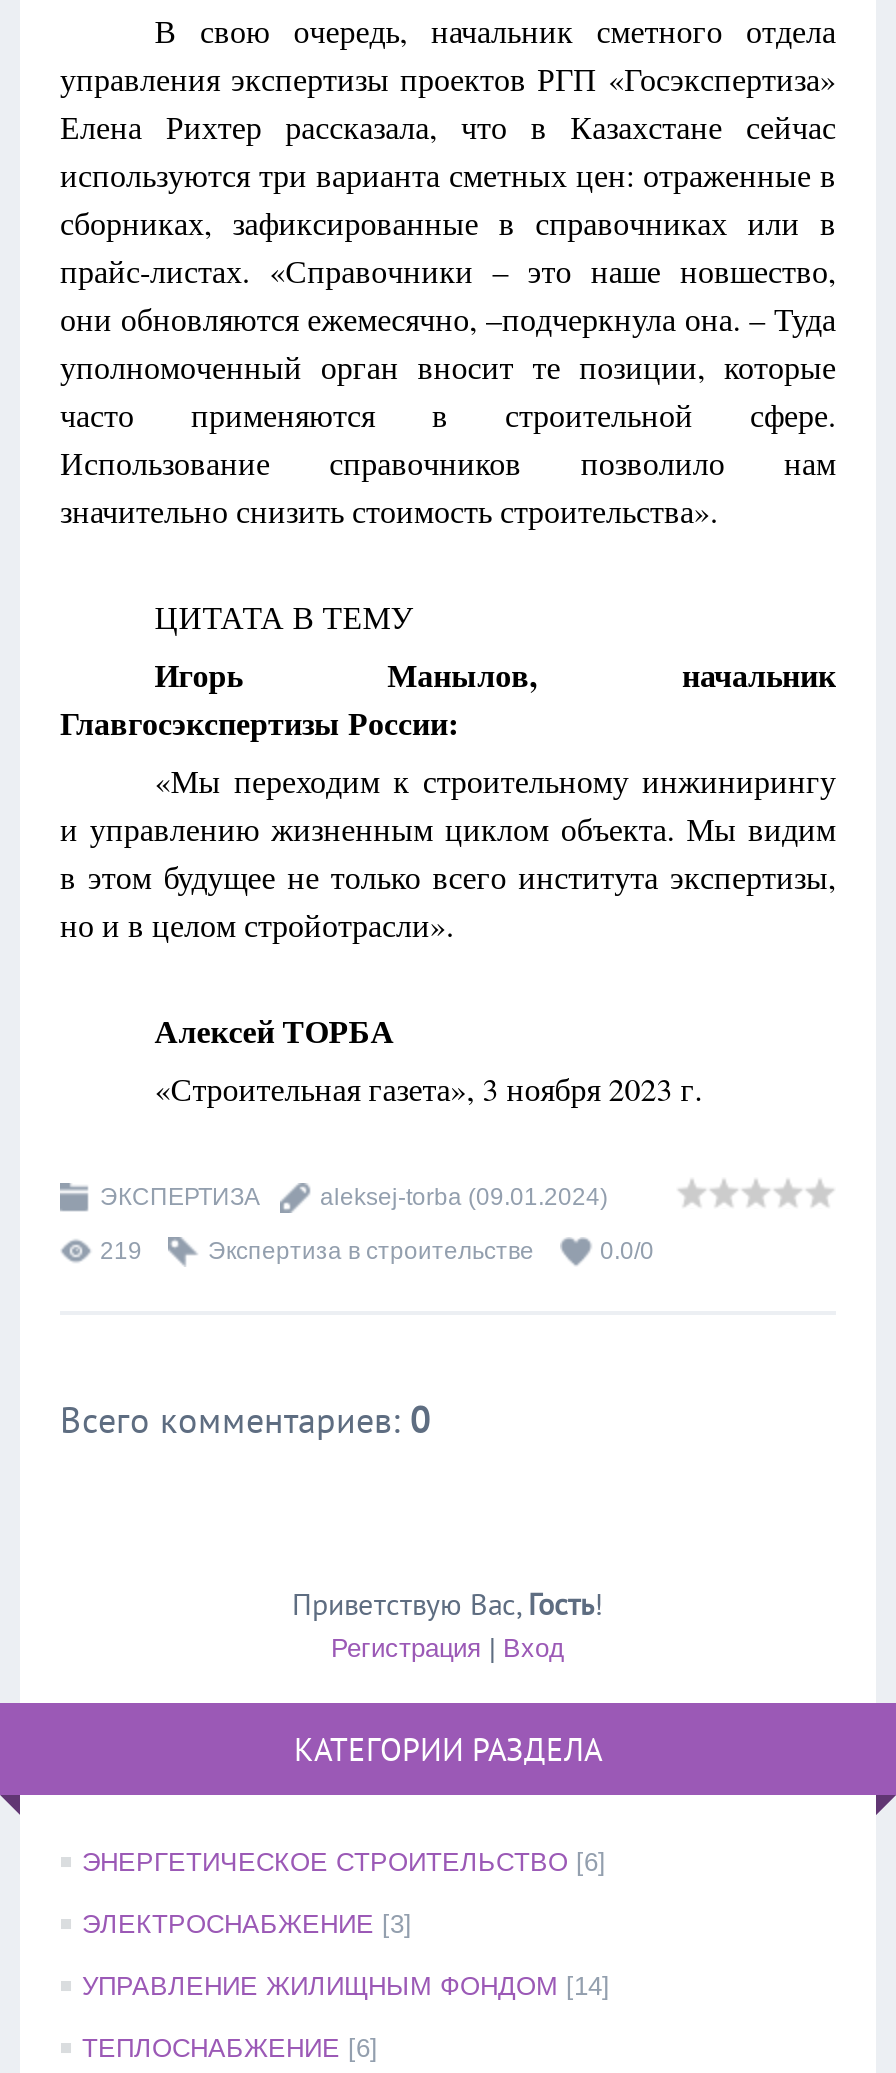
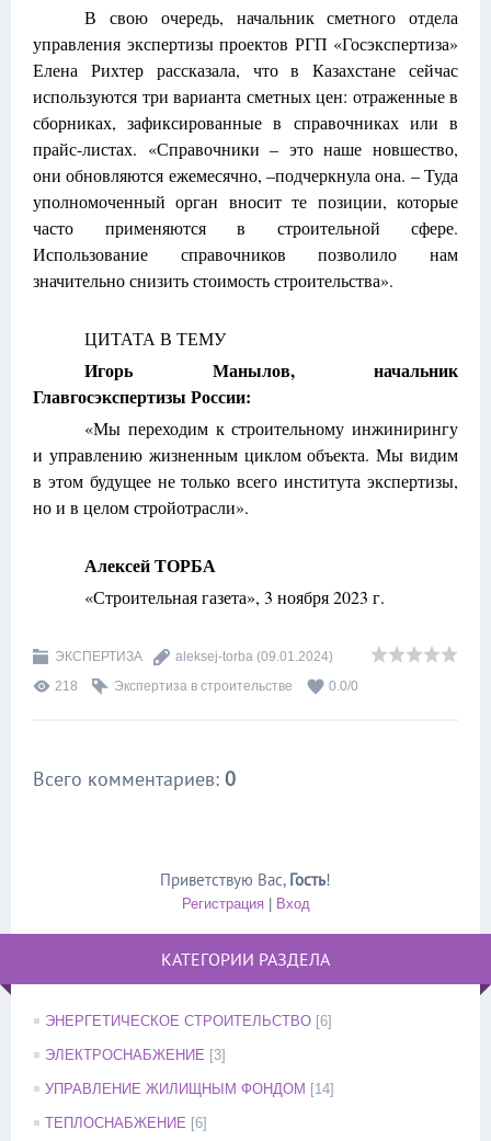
[100,1237,142,1265] 219 -> [55,678,78,694] 218

